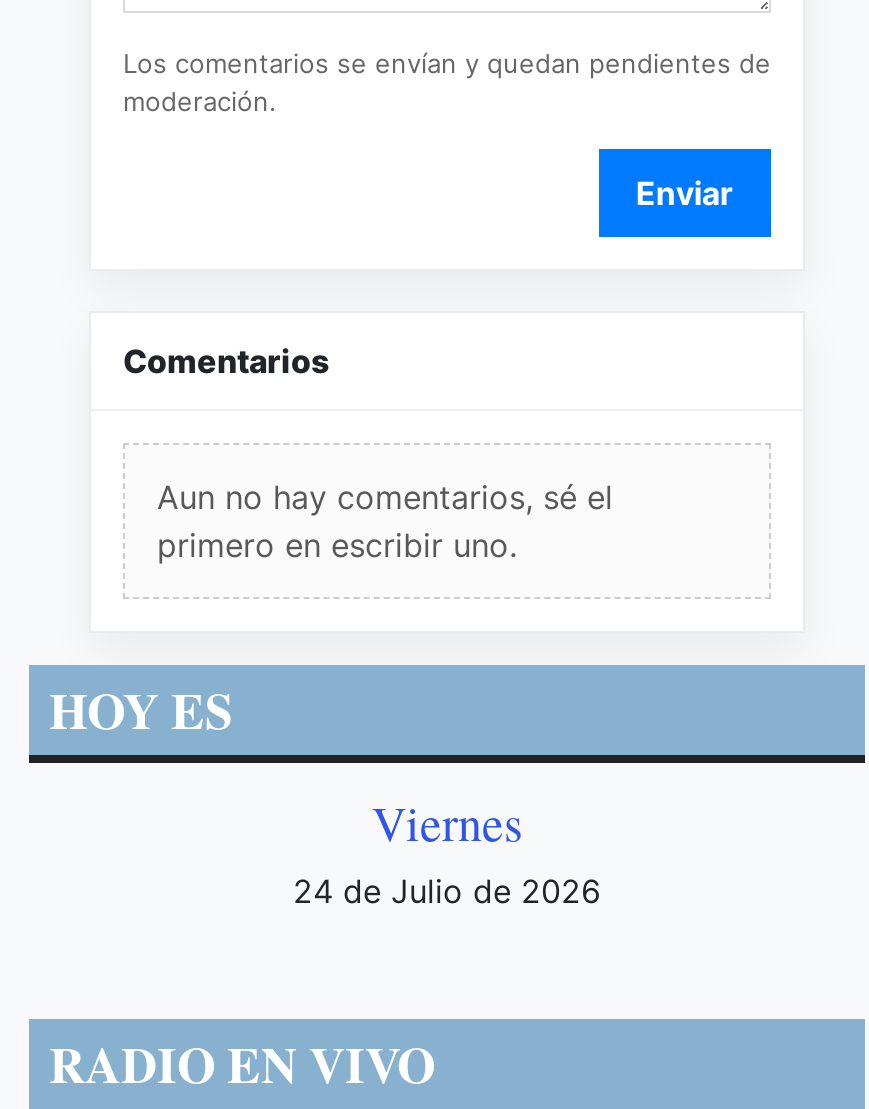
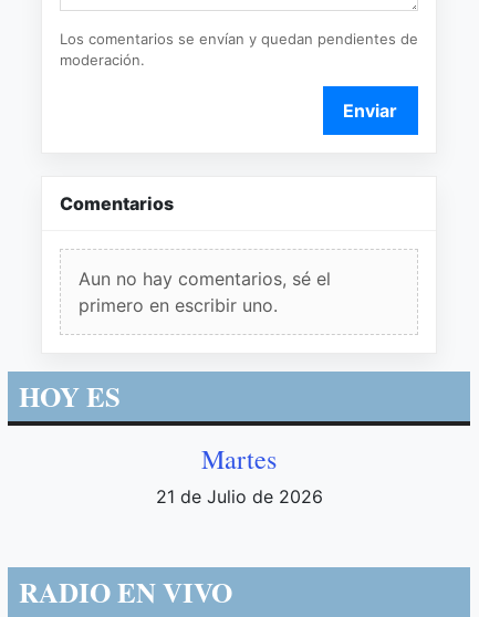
[293,791,601,911] Viernes | 24 de Julio de 2026 -> [155,441,322,508] Martes | 21 de Julio de 2026

